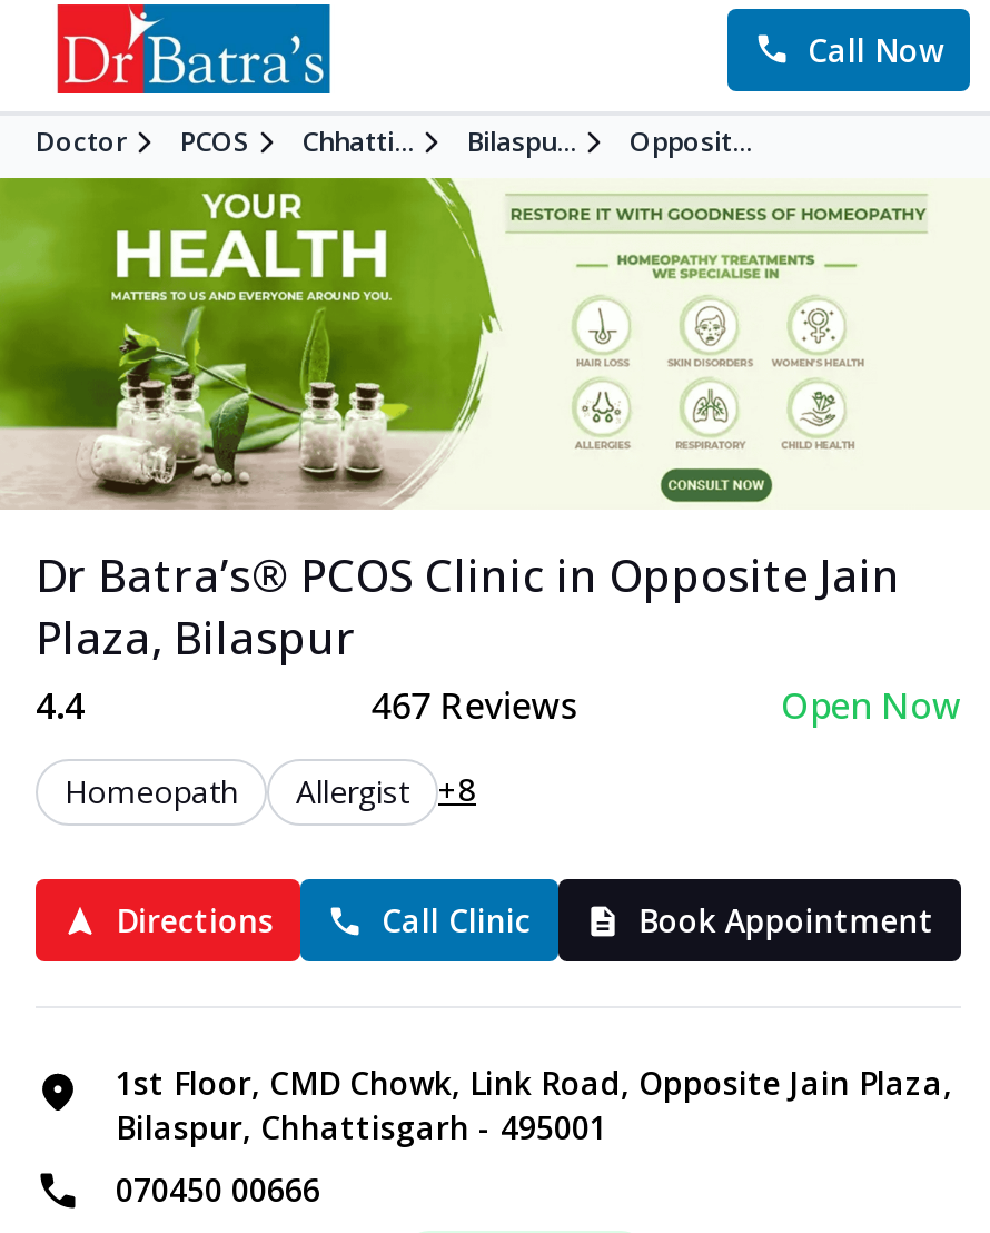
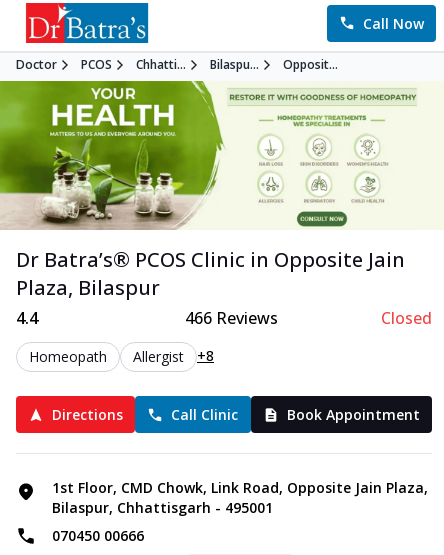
[371,682,961,731] 467 Reviews | Open Now -> [185,307,432,329] 466 Reviews | Closed

